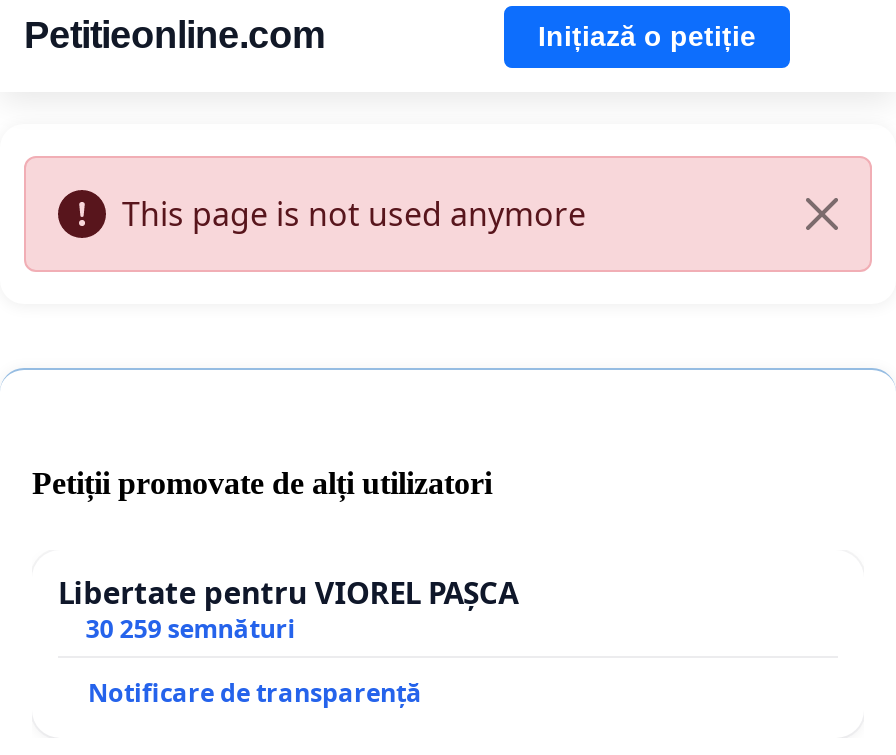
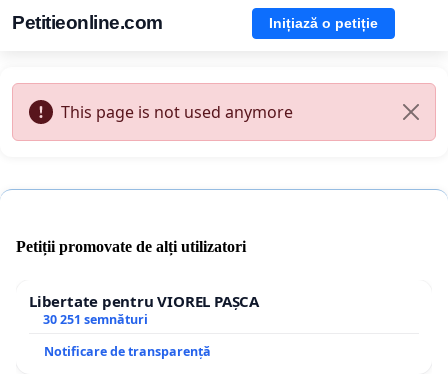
[86,613,296,647] 30 259 semnături -> [43,311,148,328] 30 251 semnături

